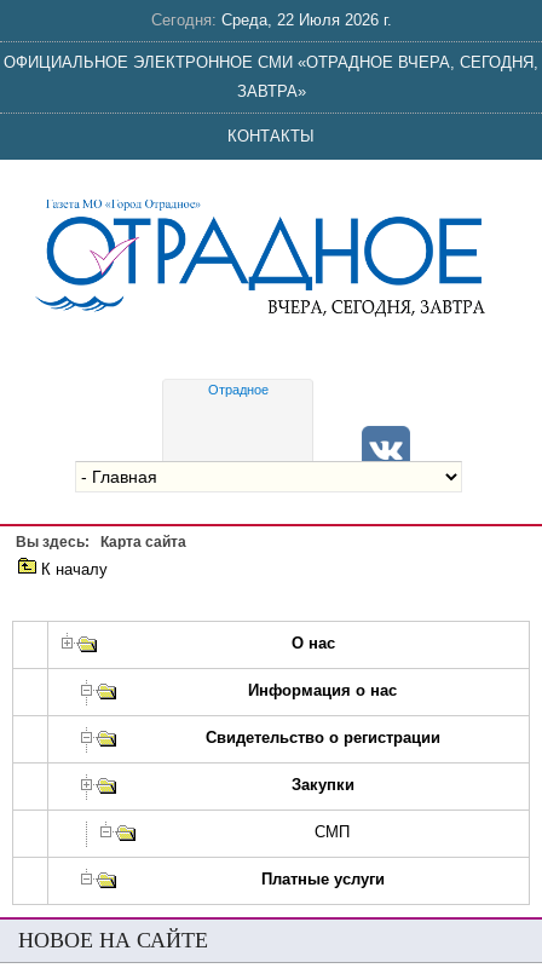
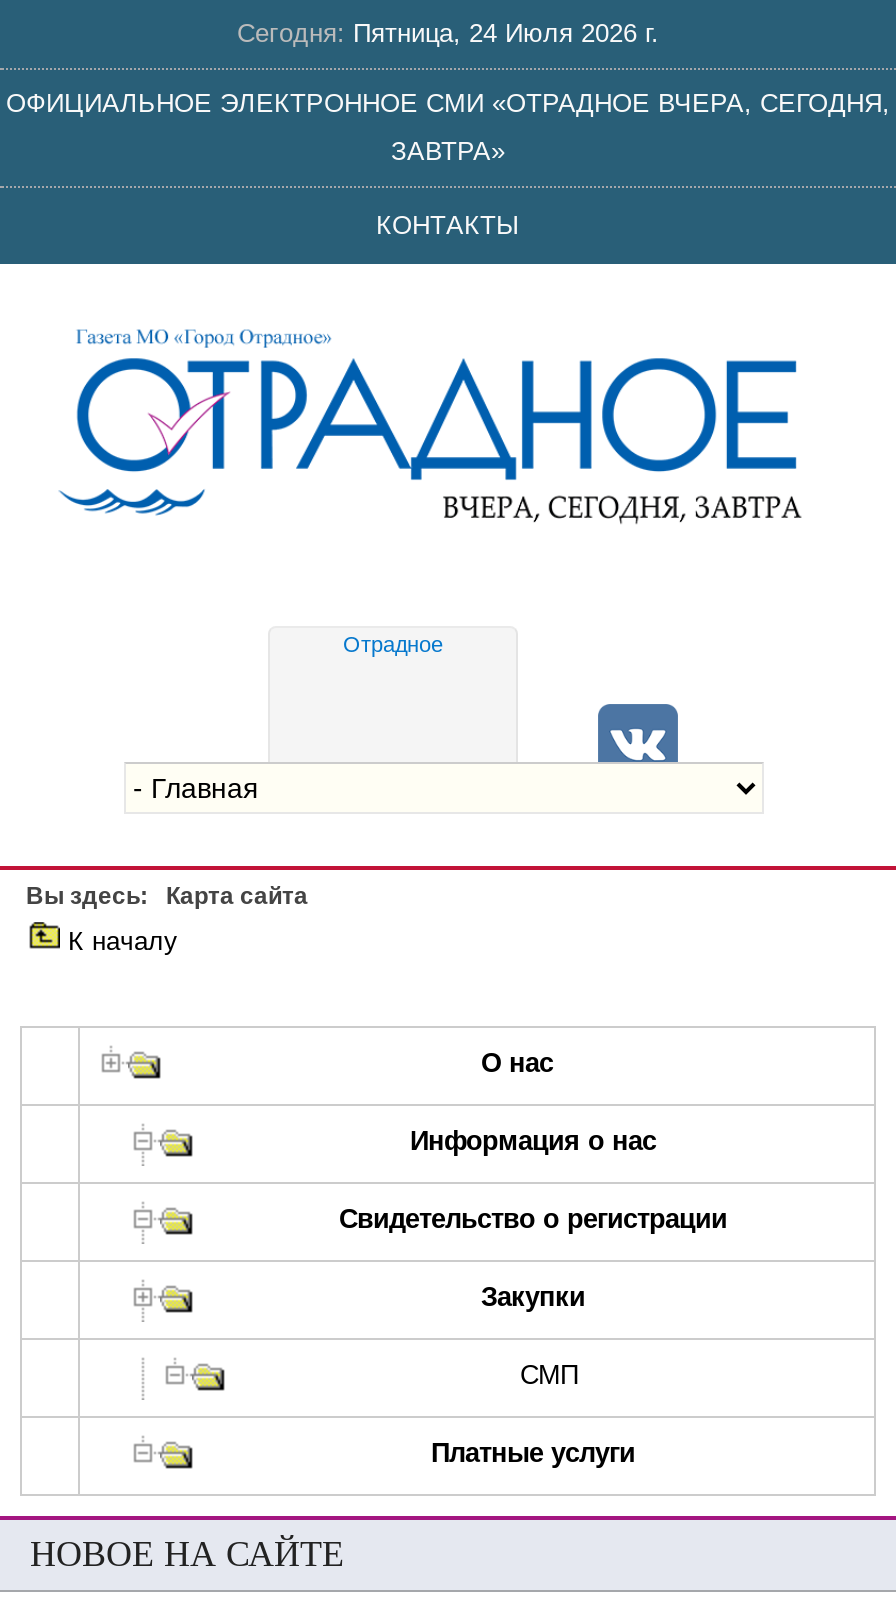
[151,11,391,29] Сегодня: Среда, 22 Июля 2026 г. -> [237,18,659,48] Сегодня: Пятница, 24 Июля 2026 г.

